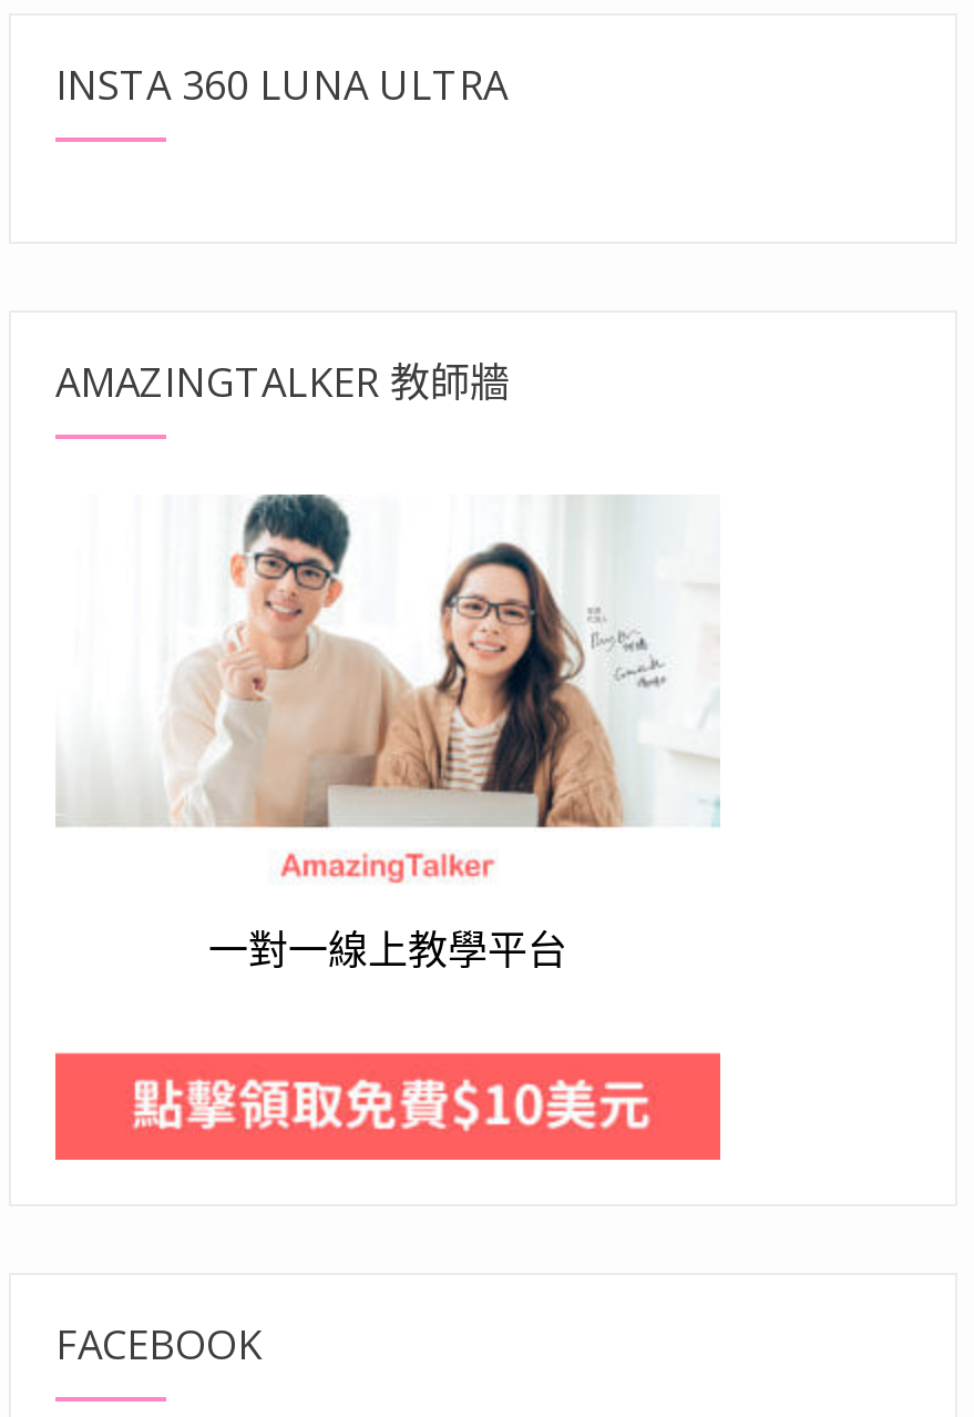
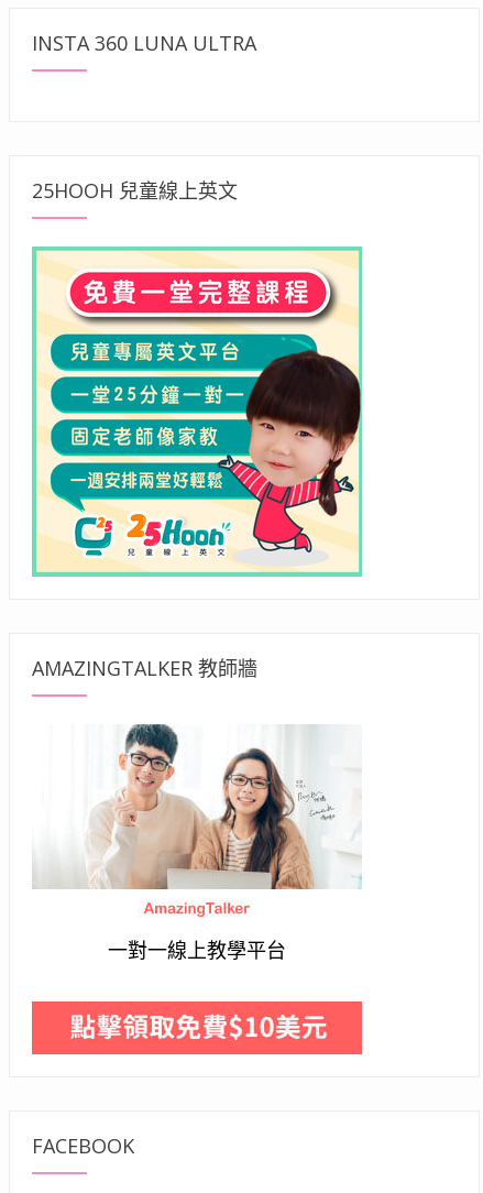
none -> [31,245,363,578] [image]
none -> [32,177,238,204] 25HOOH 兒童線上英文

